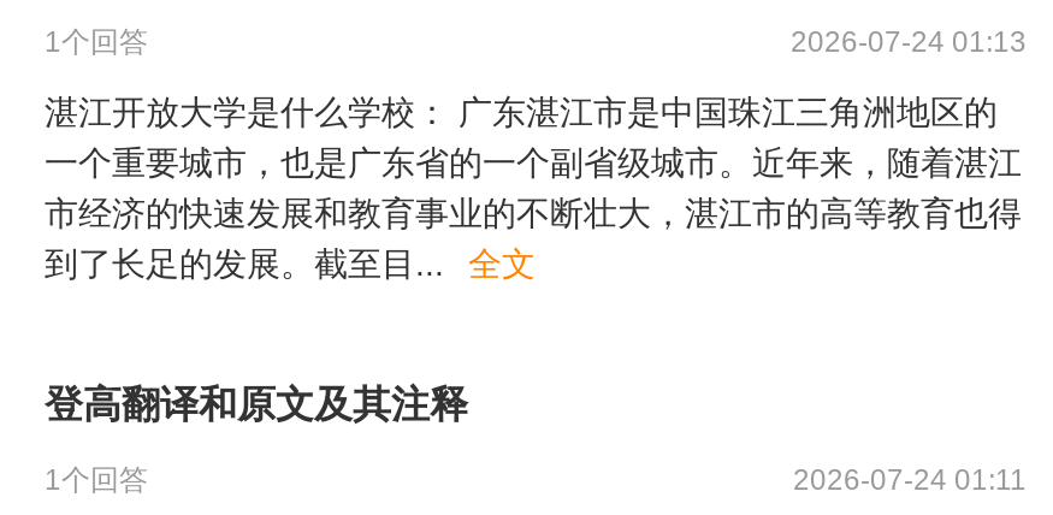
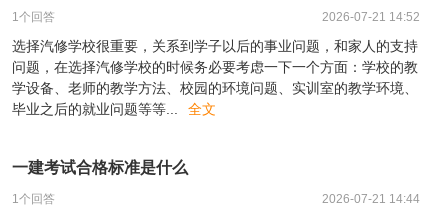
[791,25,1027,59] 2026-07-24 01:13 -> [322,10,420,24] 2026-07-21 14:52
[45,93,1022,283] 湛江开放大学是什么学校： 广东湛江市是中国珠江三角洲地区的 | 一个重要城市，也是广东省的一个副省级城市。近年来，随着湛江 | 市经济的快速发展和教育事业的不断壮大，湛江市的高等教育也得 | 到了长足的发展。截至目... -> [12,38,418,117] 选择汽修学校很重要，关系到学子以后的事业问题，和家人的支持 | 问题，在选择汽修学校的时候务必要考虑一下一个方面：学校的教 | 学设备、老师的教学方法、校园的环境问题、实训室的教学环境、 | 毕业之后的就业问题等等...
[45,384,468,425] 登高翻译和原文及其注释 -> [12,159,188,176] 一建考试合格标准是什么
[793,463,1027,497] 2026-07-24 01:11 -> [322,192,420,206] 2026-07-21 14:44

